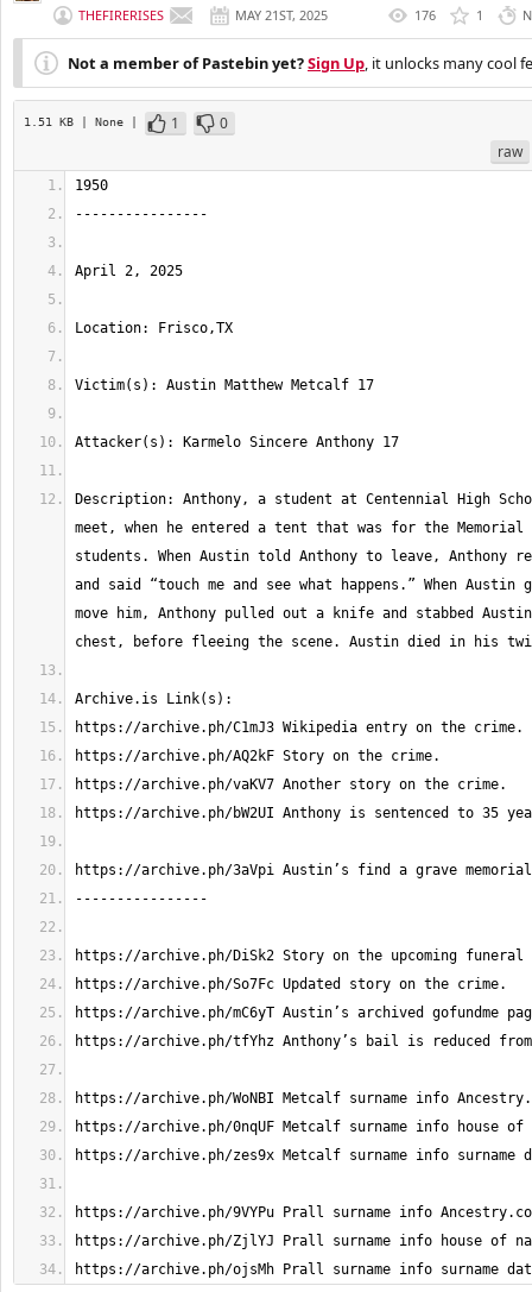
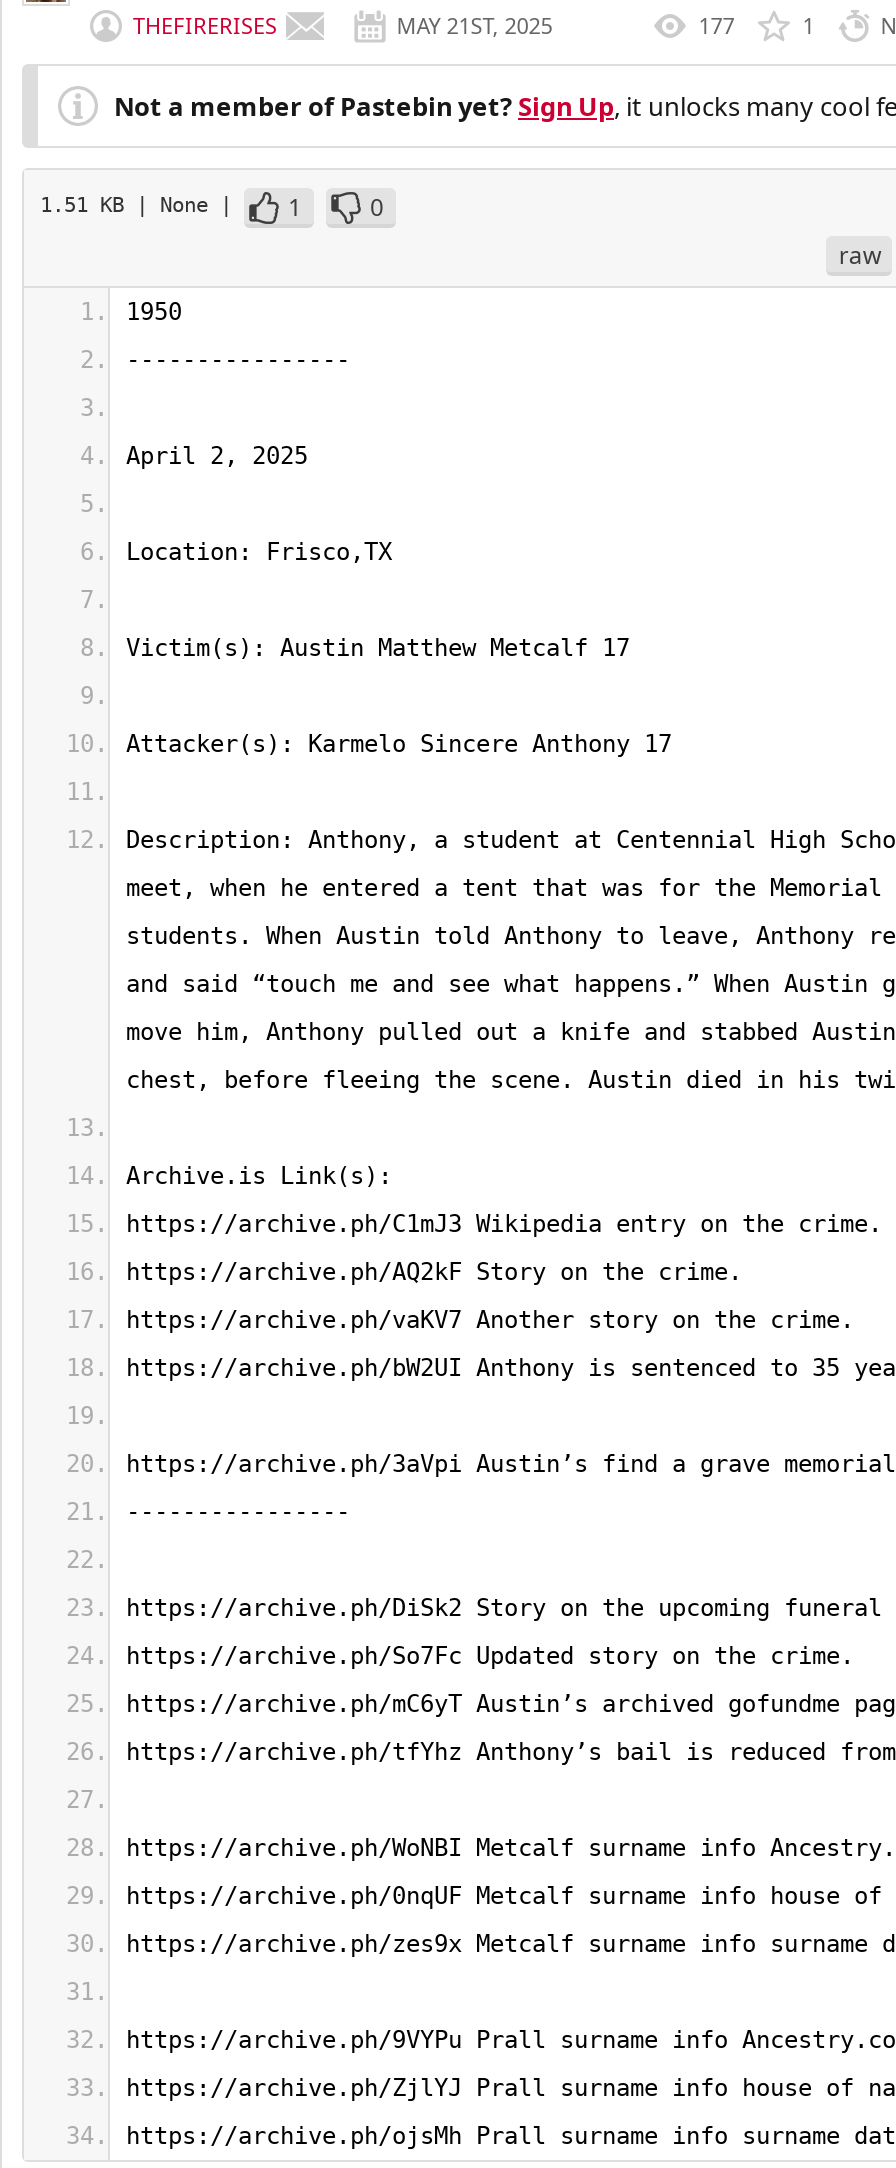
[415,6,436,24] 176 -> [698,10,734,40] 177

